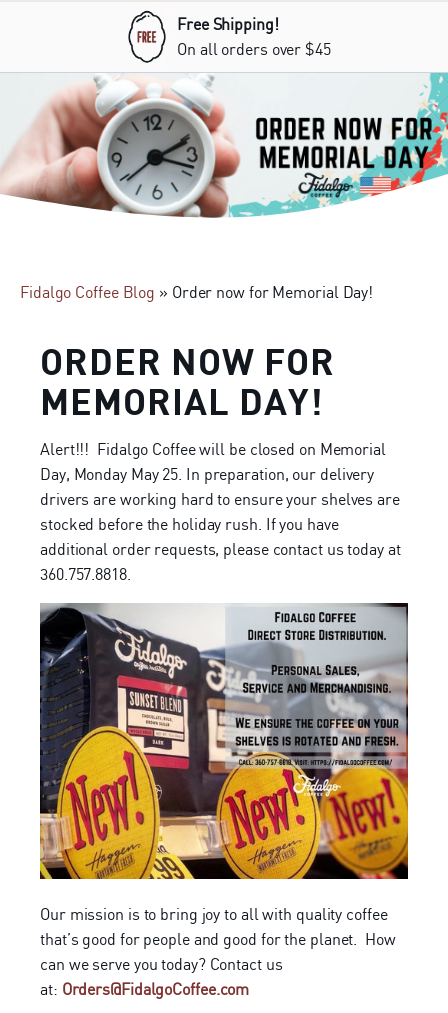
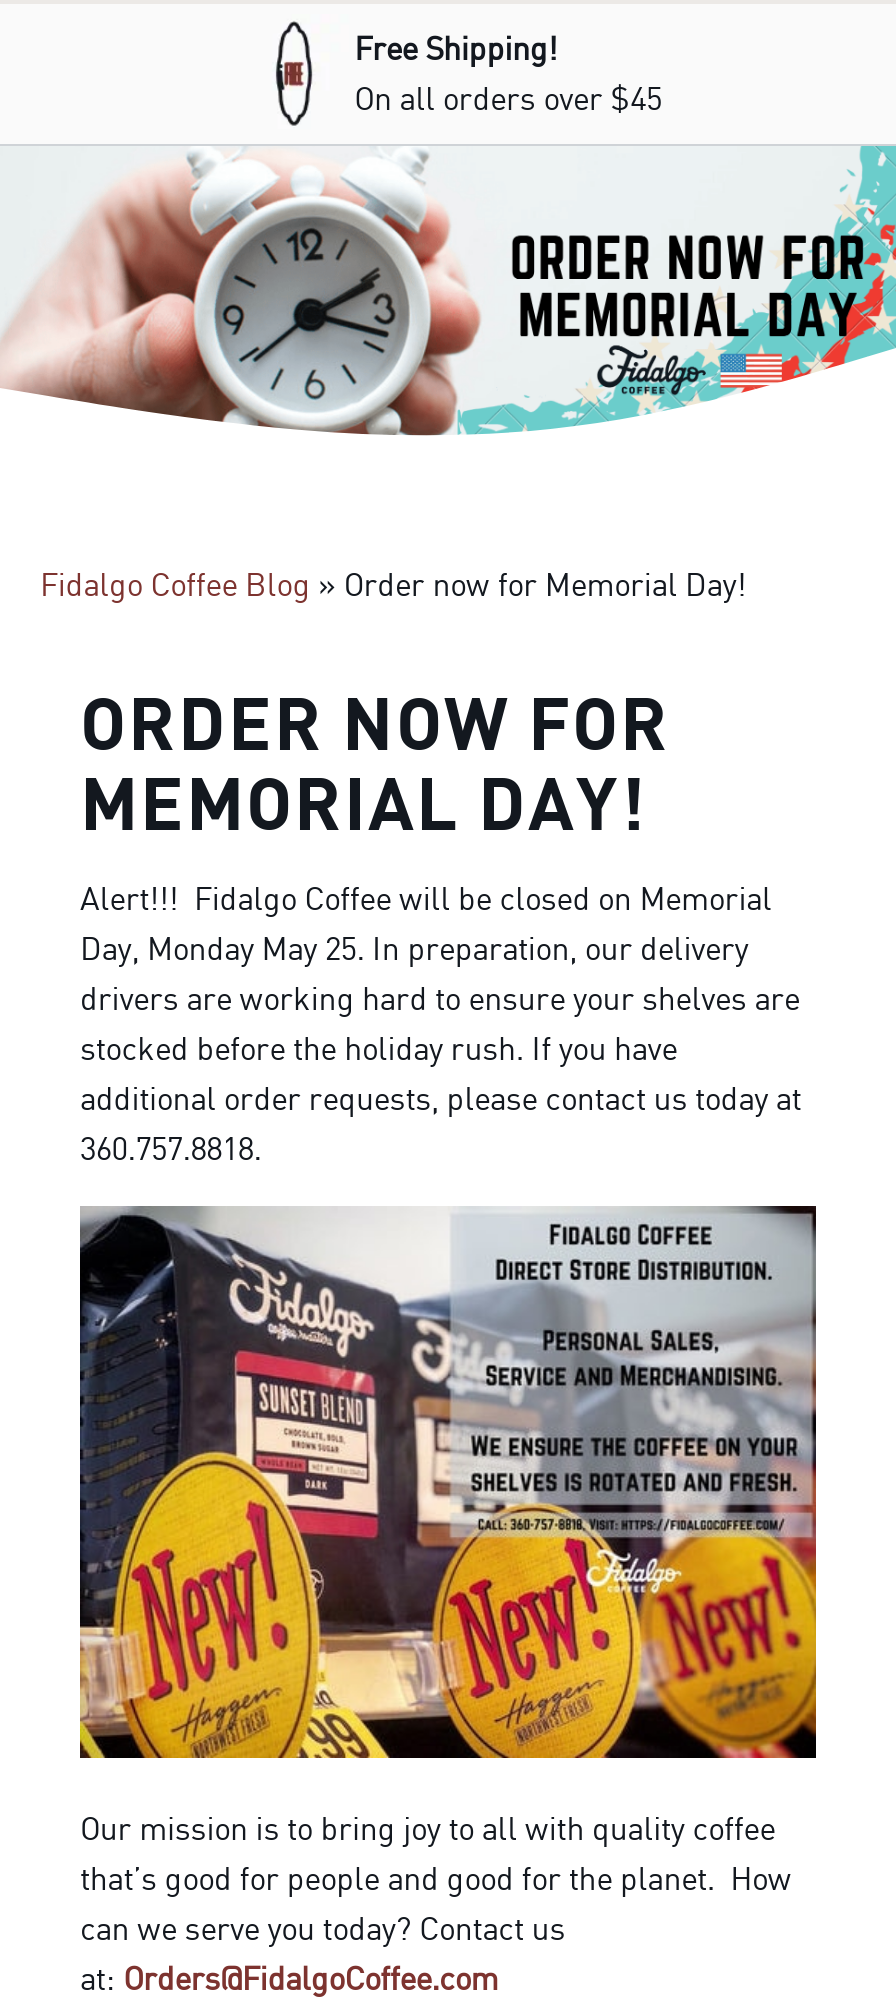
[127,12,167,61] [image] -> [256,26,332,120] [image]

